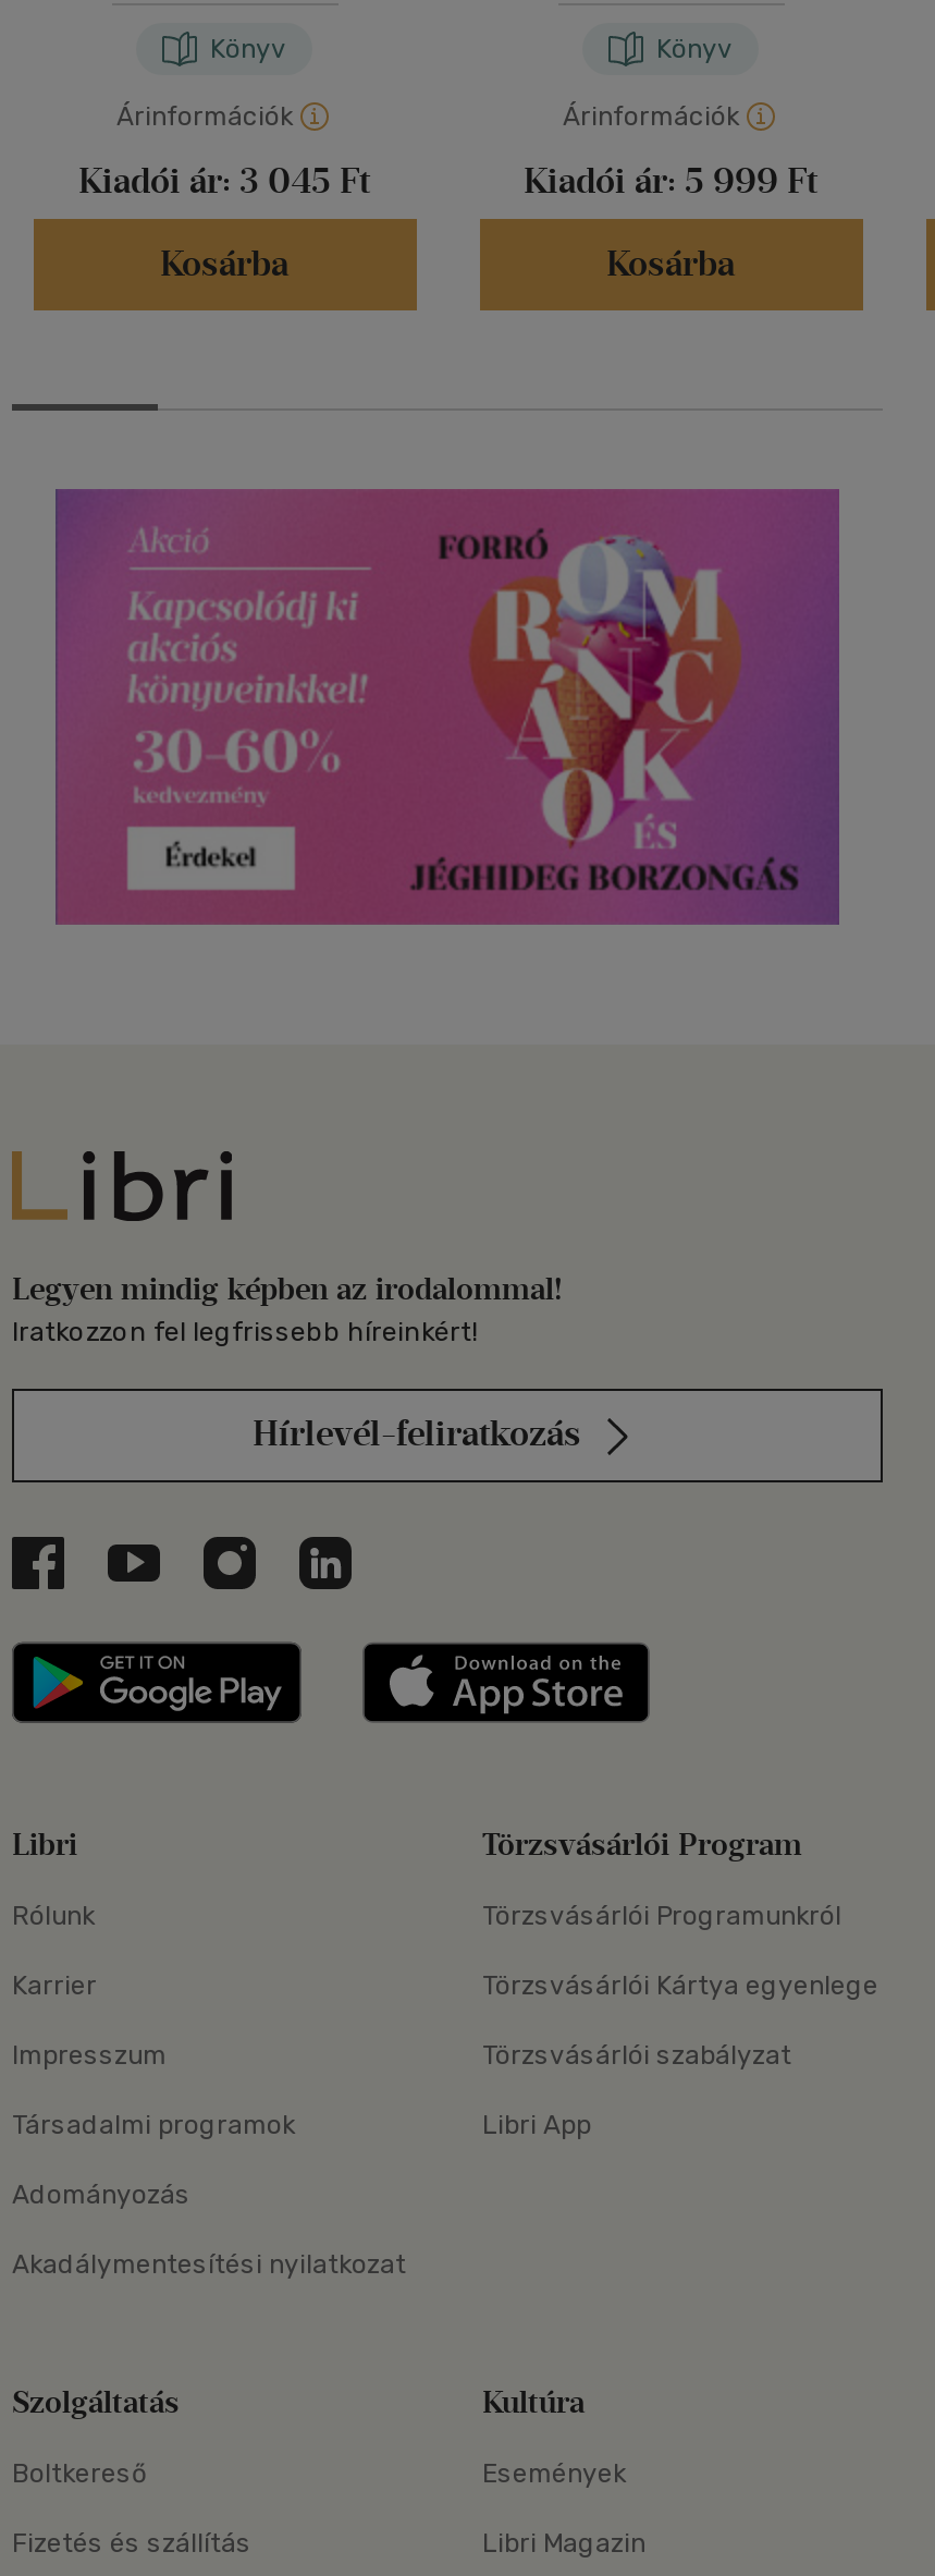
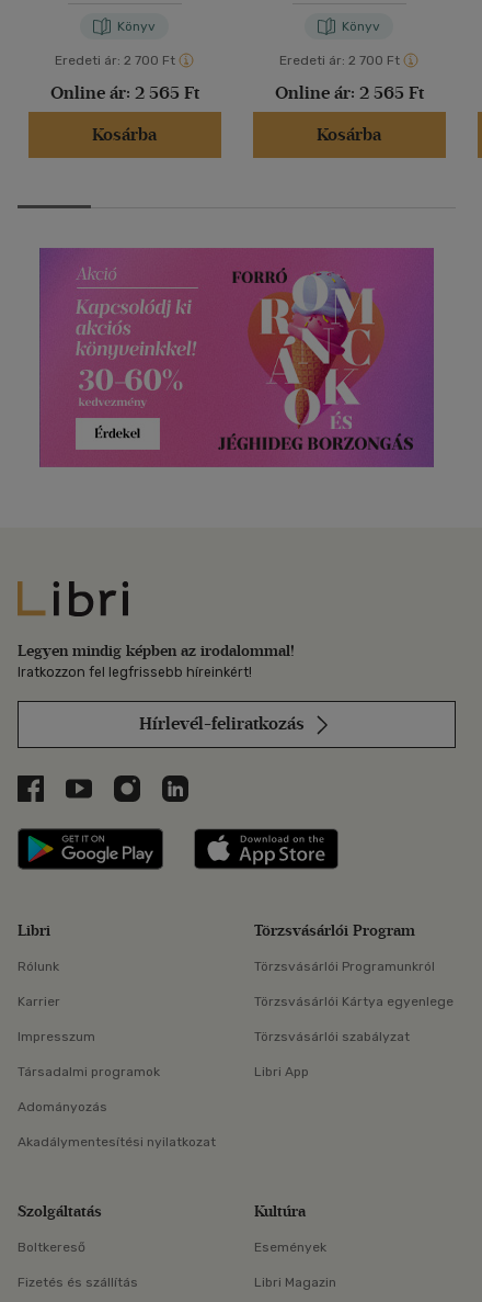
[116,102,293,132] Árinformációk -> [54,53,175,68] Eredeti ár: 2 700 Ft
[563,102,739,132] Árinformációk -> [279,53,399,68] Eredeti ár: 2 700 Ft
[78,161,370,202] Kiadói ár: 3 045 Ft -> [50,83,199,103] Online ár: 2 565 Ft
[524,161,817,202] Kiadói ár: 5 999 Ft -> [274,83,423,103] Online ár: 2 565 Ft

